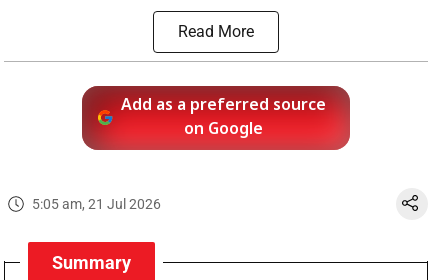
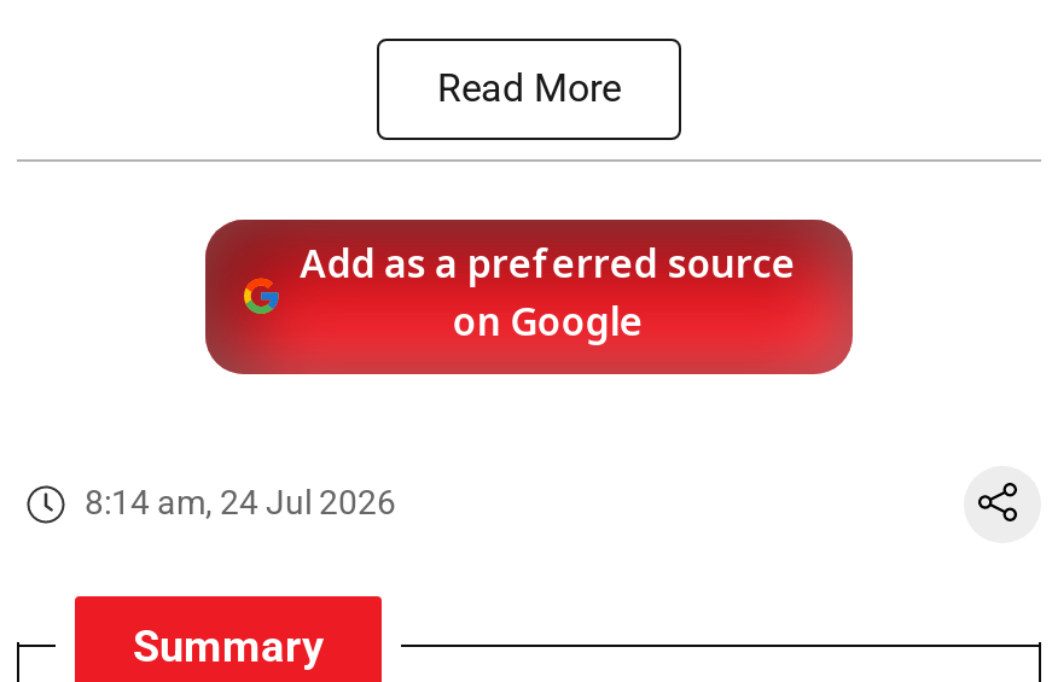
[32,196,161,212] 5:05 am, 21 Jul 2026 -> [85,483,396,522] 8:14 am, 24 Jul 2026

